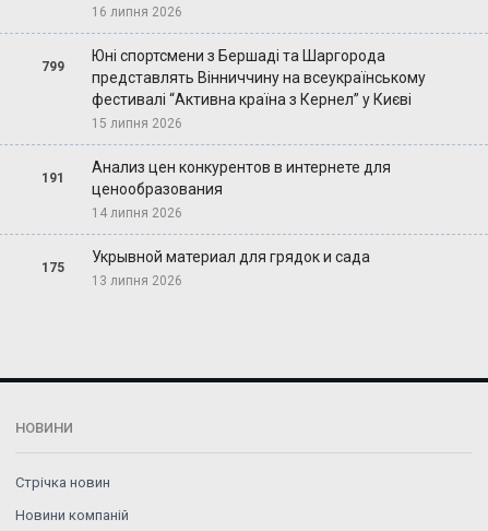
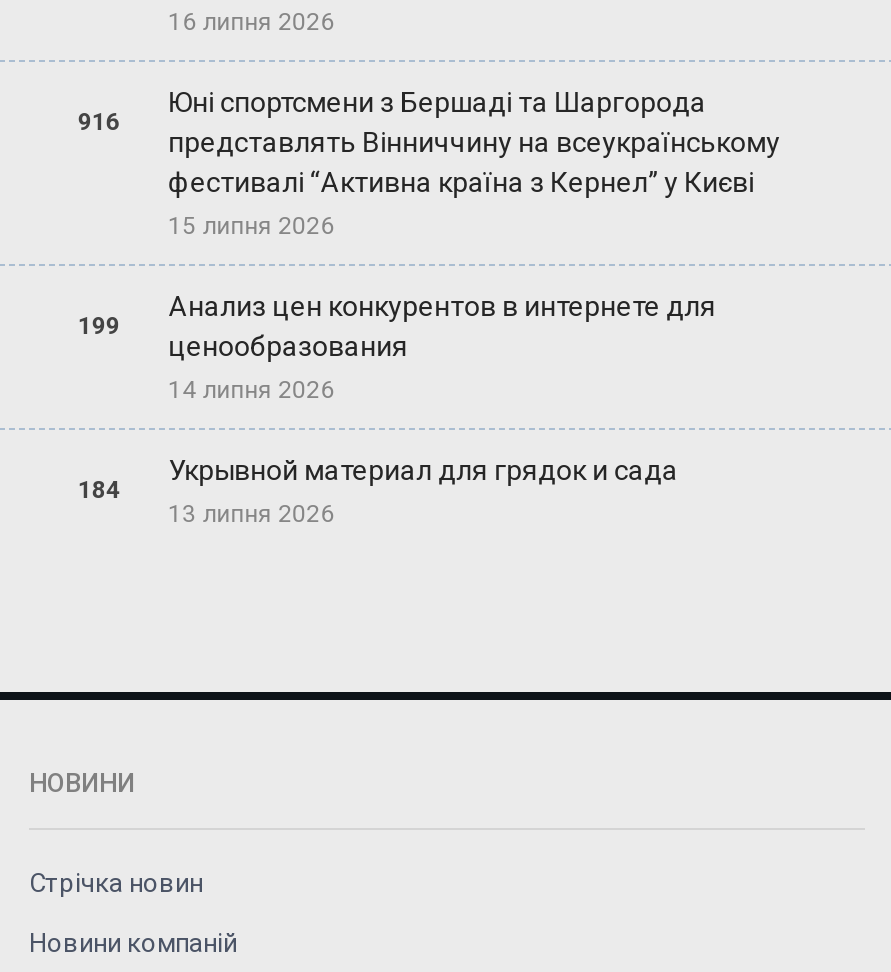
[42,59,65,74] 799 -> [78,107,120,135] 916
[42,170,65,185] 191 -> [78,311,120,339] 199
[42,260,65,275] 175 -> [78,475,120,503] 184

